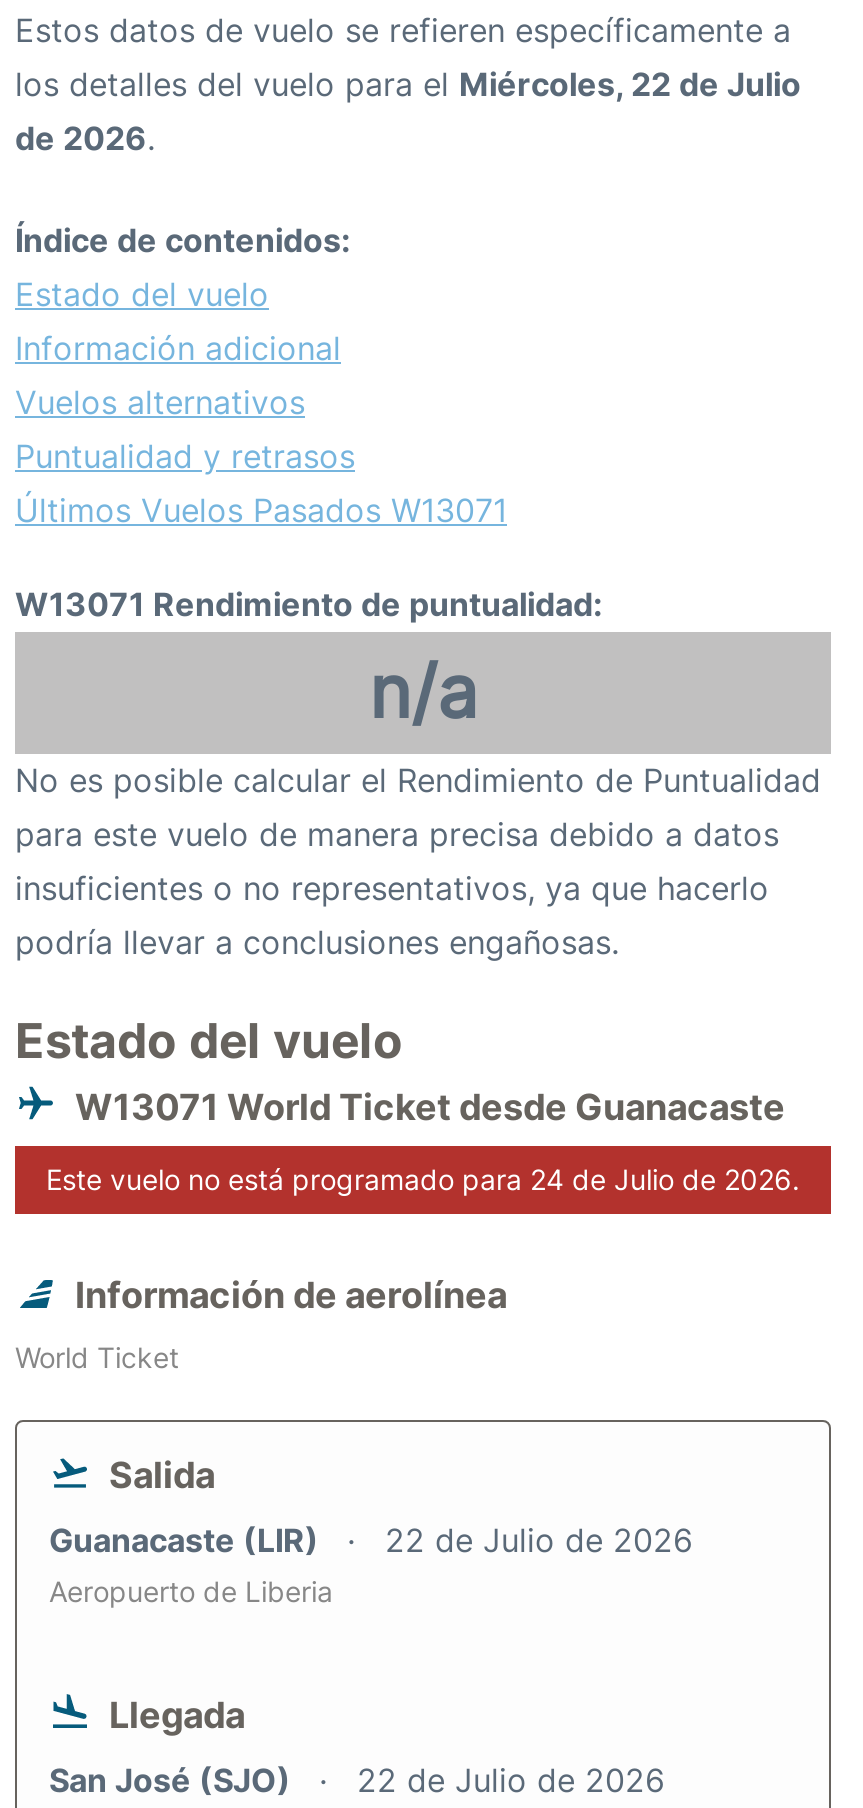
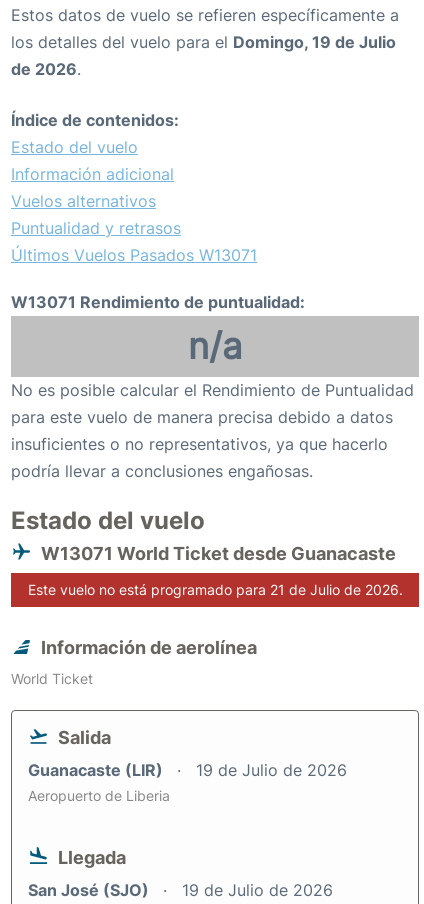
[15,64,801,104] los detalles del vuelo para el Miércoles, 22 de Julio -> [11,32,396,52] los detalles del vuelo para el Domingo, 19 de Julio
[46,1162,800,1196] Este vuelo no está programado para 24 de Julio de 2026. -> [27,581,402,598] Este vuelo no está programado para 21 de Julio de 2026.
[49,1520,693,1560] Guanacaste (LIR) 22 de Julio de 2026 -> [28,760,347,780] Guanacaste (LIR) 19 de Julio de 2026
[49,1760,665,1800] San José (SJO) 22 de Julio de 2026 -> [28,880,333,900] San José (SJO) 19 de Julio de 2026

